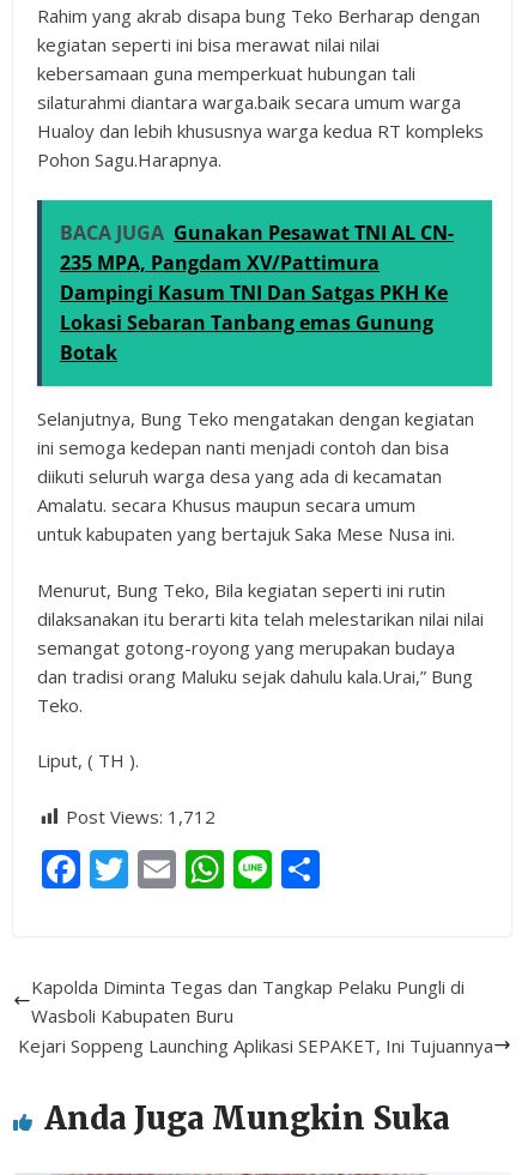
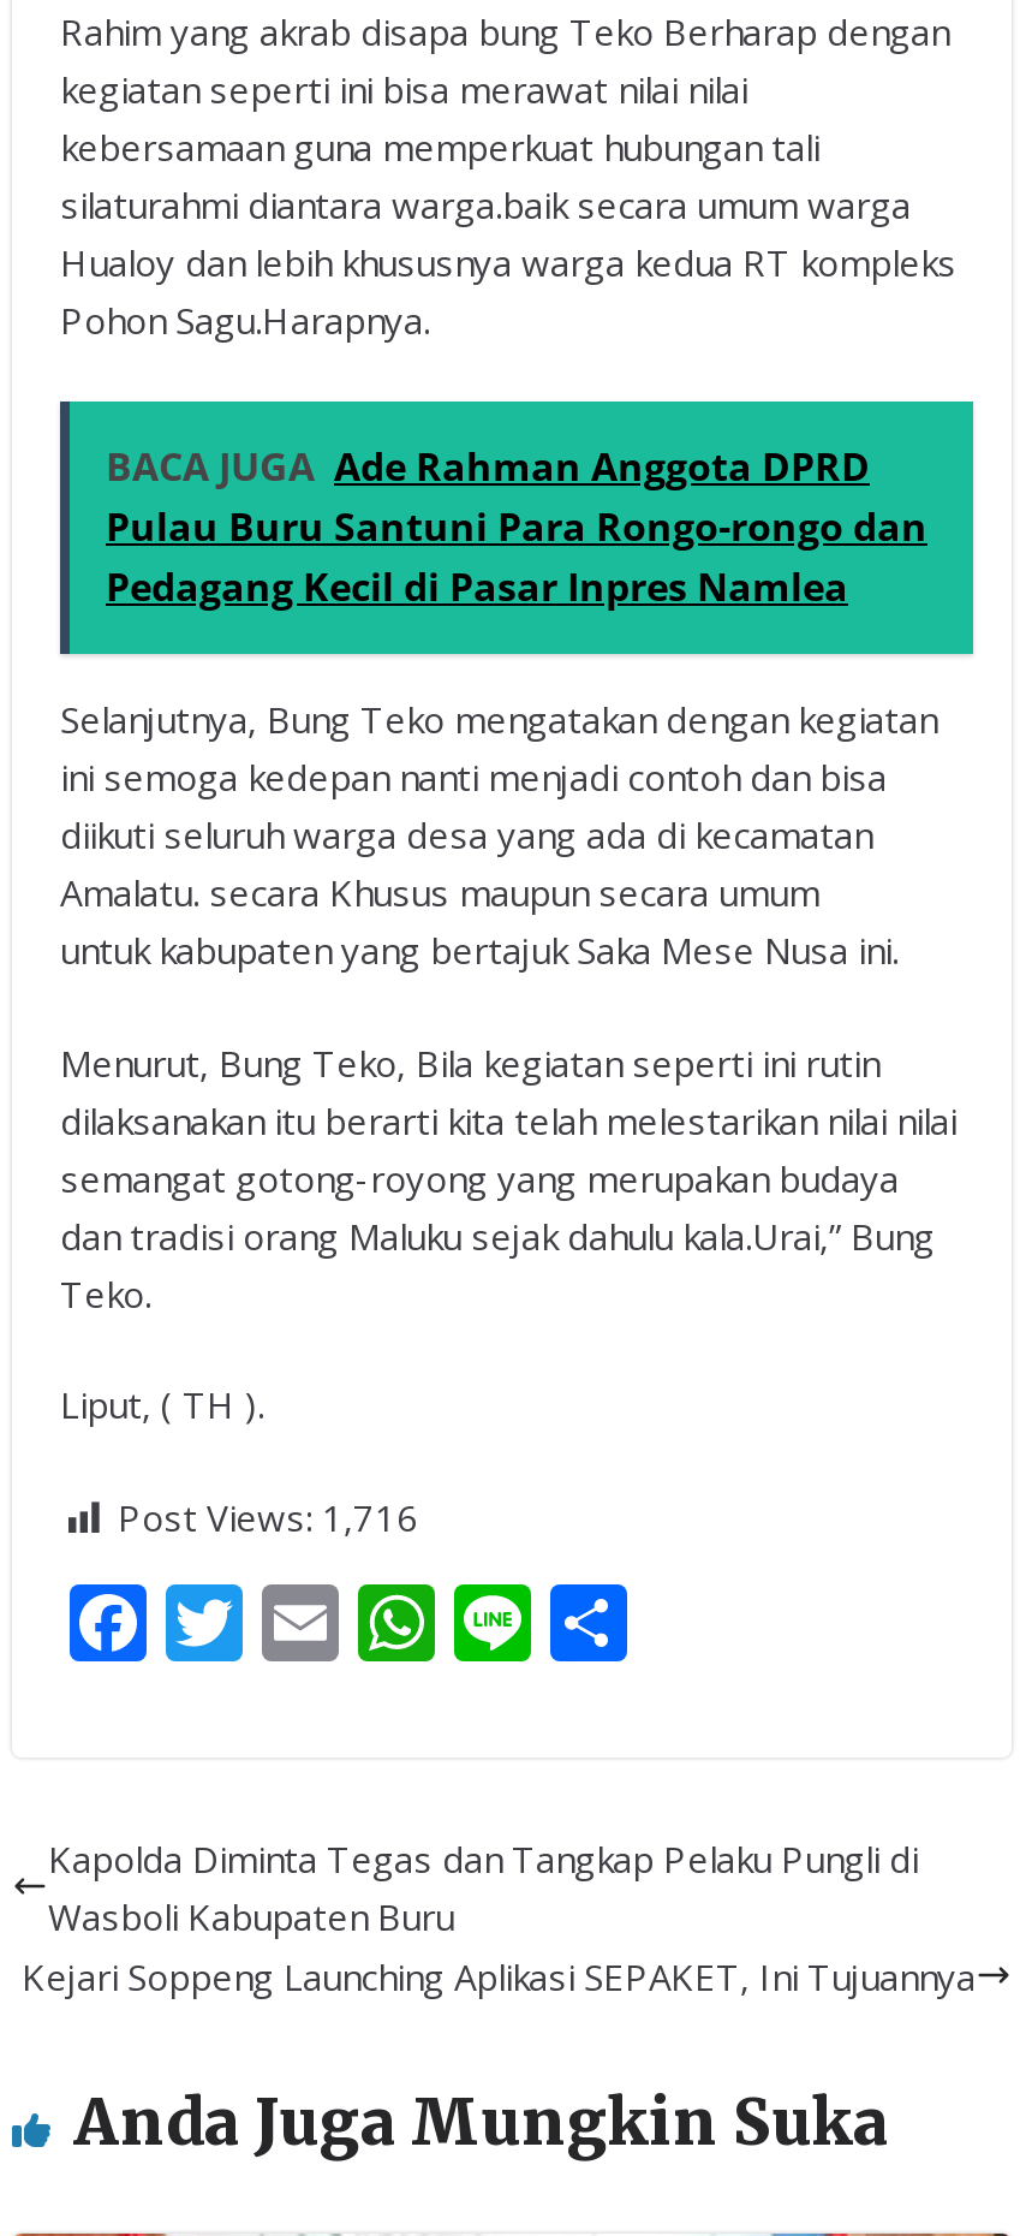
[60,220,454,366] BACA JUGA Gunakan Pesawat TNI AL CN- | 235 MPA, Pangdam XV/Pattimura | Dampingi Kasum TNI Dan Satgas PKH Ke | Lokasi Sebaran Tanbang emas Gunung | Botak -> [106,441,927,614] BACA JUGA Ade Rahman Anggota DPRD | Pulau Buru Santuni Para Rongo-rongo dan | Pedagang Kecil di Pasar Inpres Namlea
[66,804,216,828] Post Views: 1,712 -> [118,1493,418,1541] Post Views: 1,716

